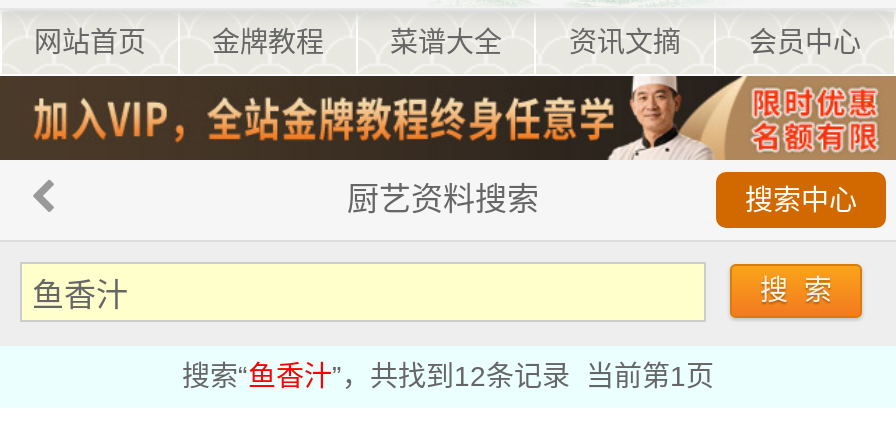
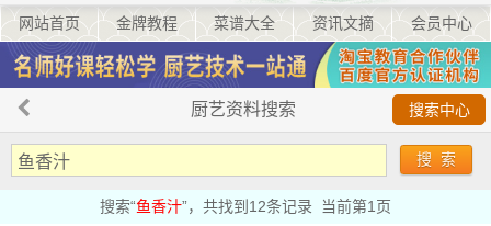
[6,74,890,162] [image] -> [3,41,488,89] [image]

